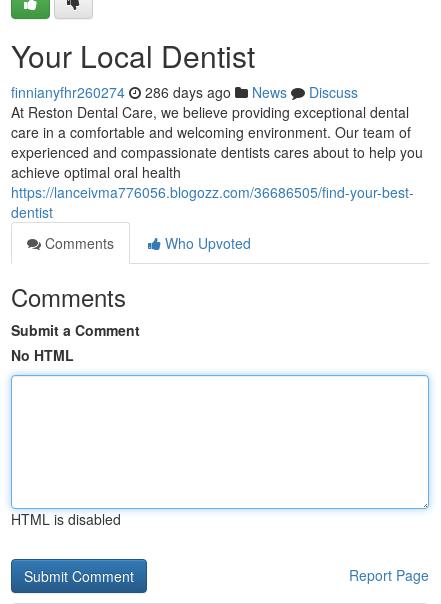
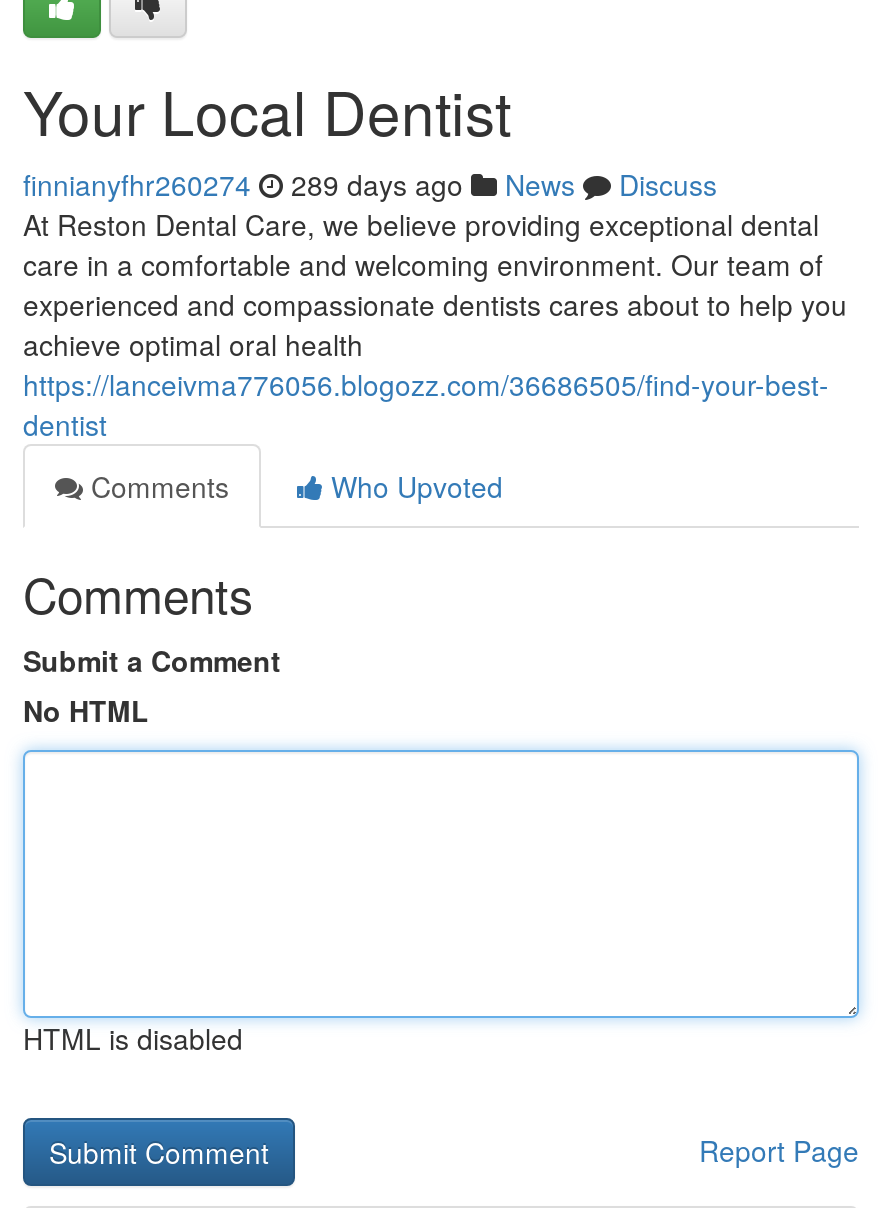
[11,82,358,102] finnianyfhr260274 286 days ago News Discuss -> [23,164,717,204] finnianyfhr260274 289 days ago News Discuss

